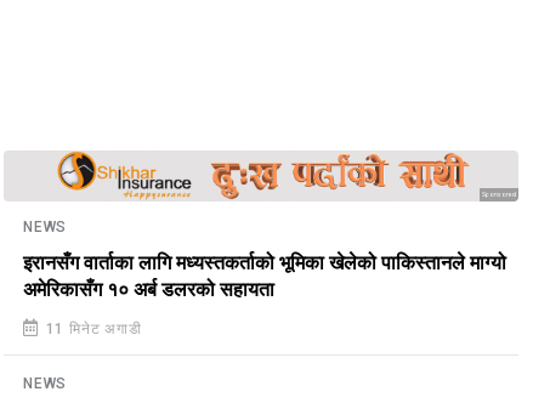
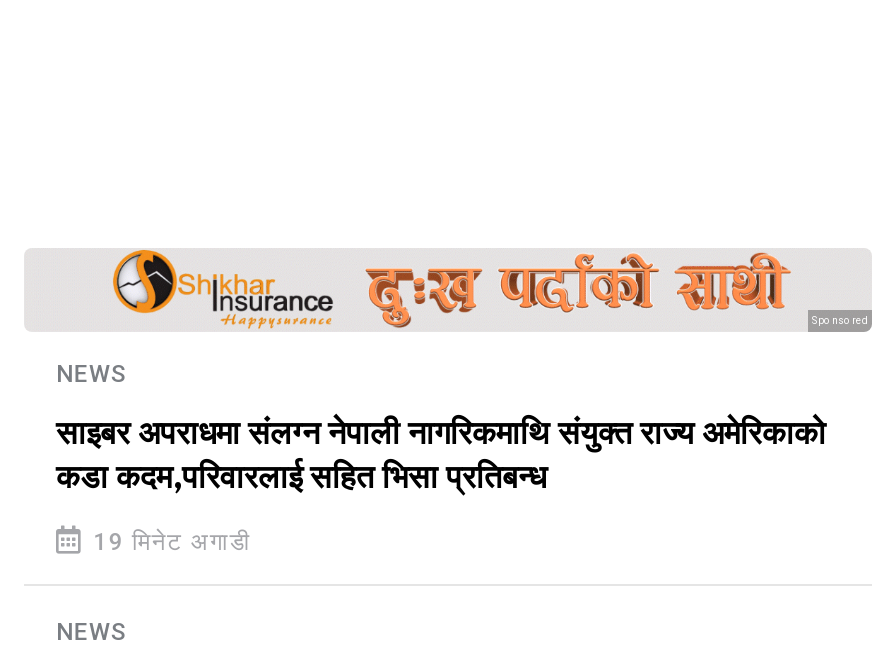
[23,253,506,302] इरानसँग वार्ताका लागि मध्यस्तकर्ताको भूमिका खेलेको पाकिस्तानले माग्यो | अमेरिकासँग १० अर्ब डलरको सहायता -> [56,417,826,497] साइबर अपराधमा संलग्न नेपाली नागरिकमाथि संयुक्त राज्य अमेरिकाको | कडा कदम,परिवारलाई सहित भिसा प्रतिबन्ध
[41,321,142,338] 11 मिनेट अगाडी -> [86,529,251,557] 19 मिनेट अगाडी

